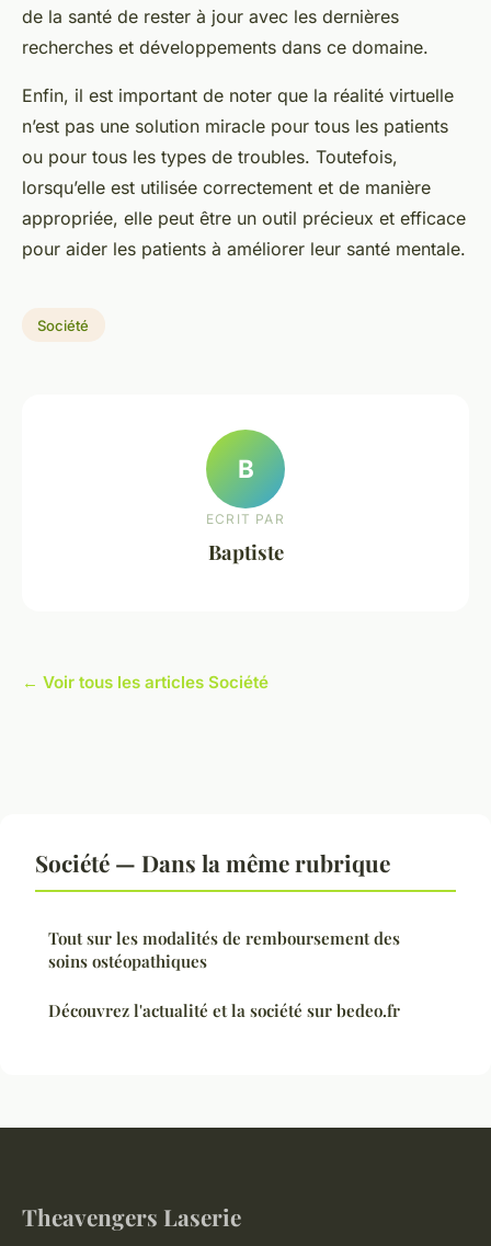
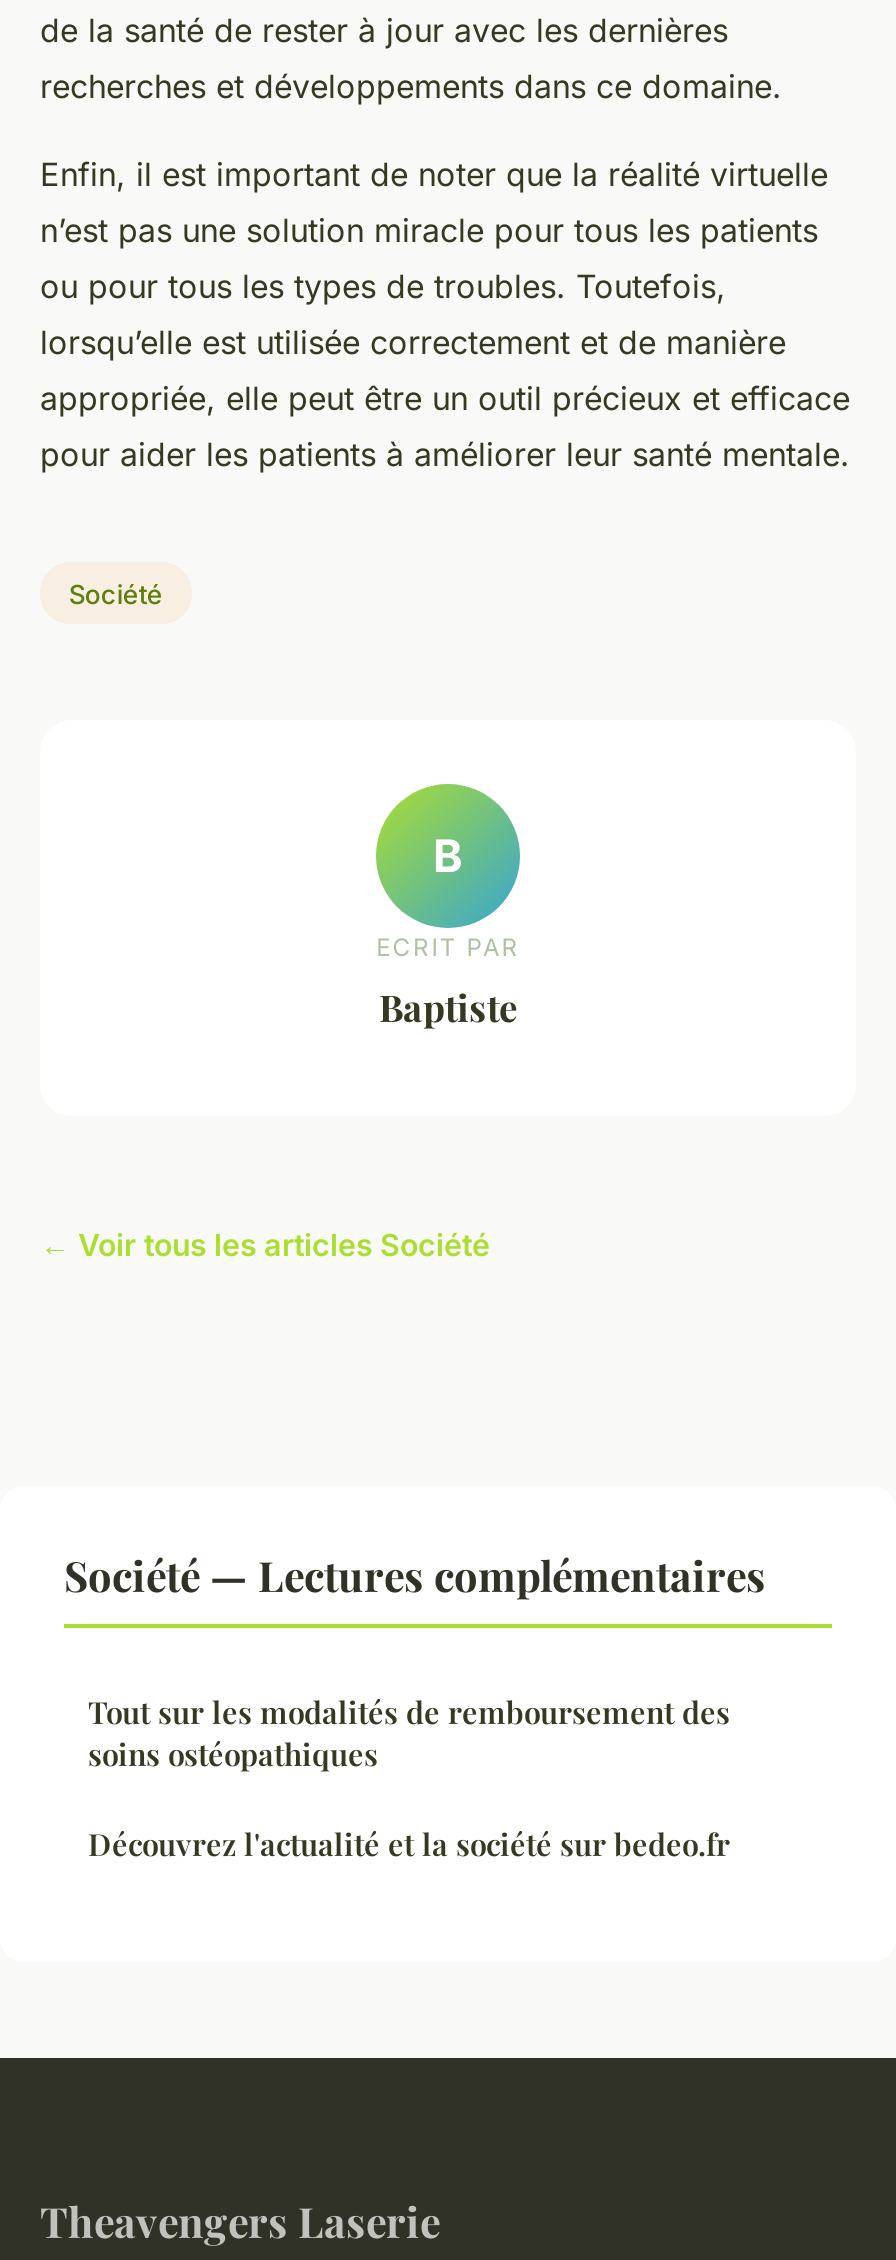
[35,847,390,878] Société — Dans la même rubrique -> [64,1546,766,1602] Société — Lectures complémentaires

